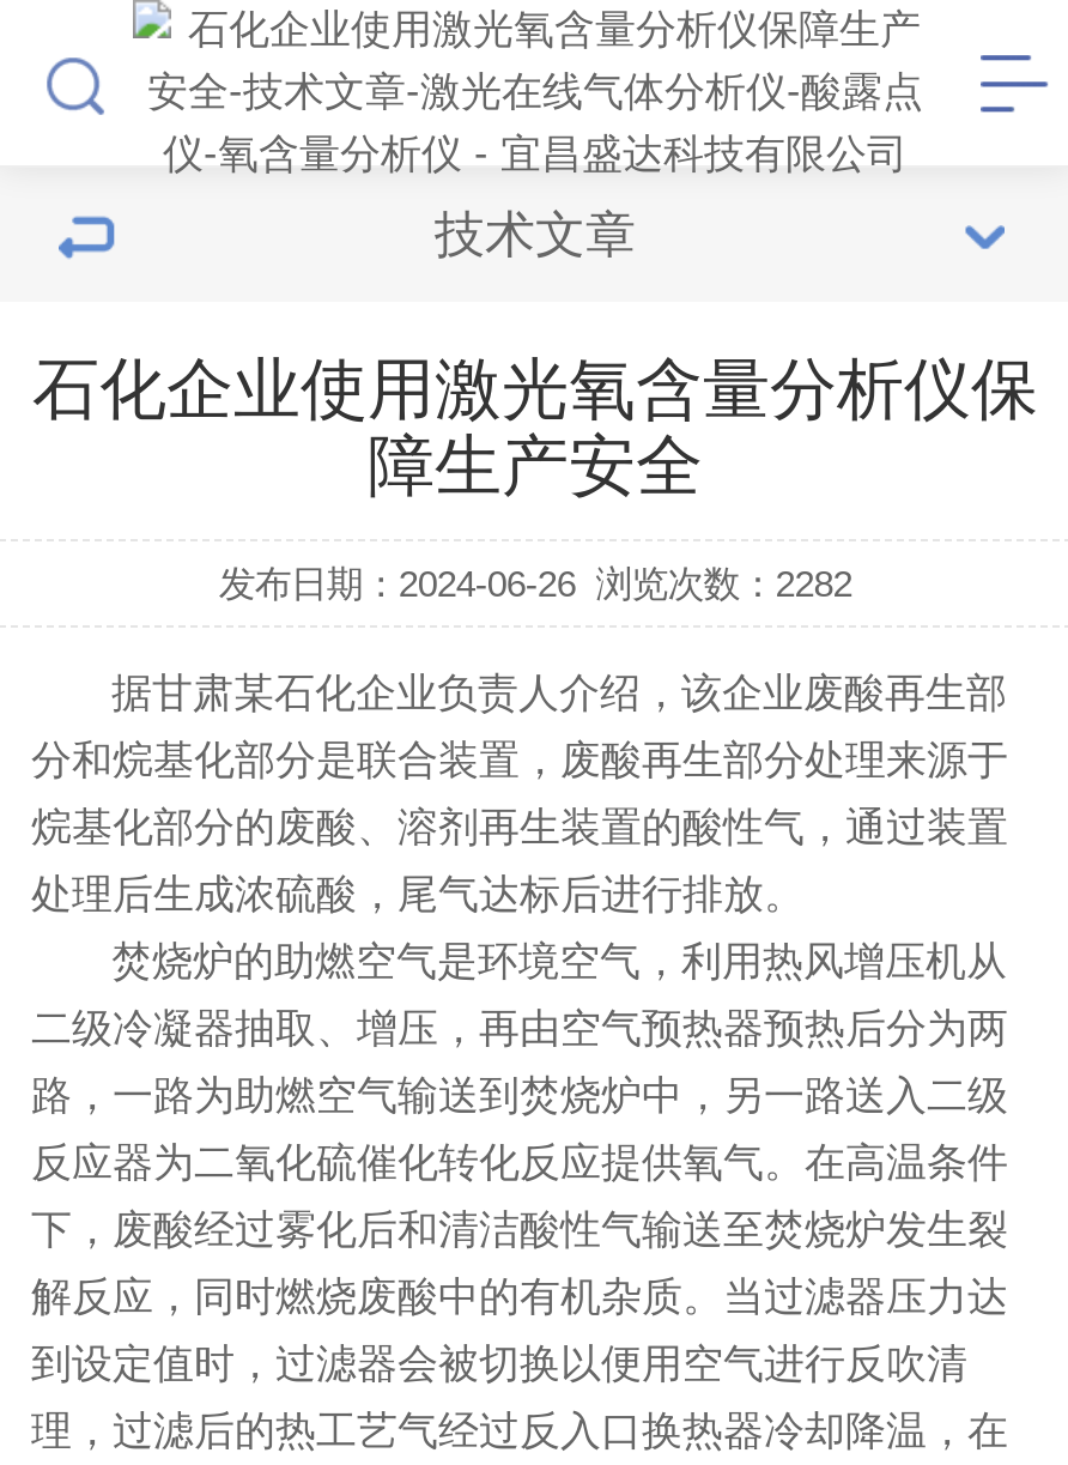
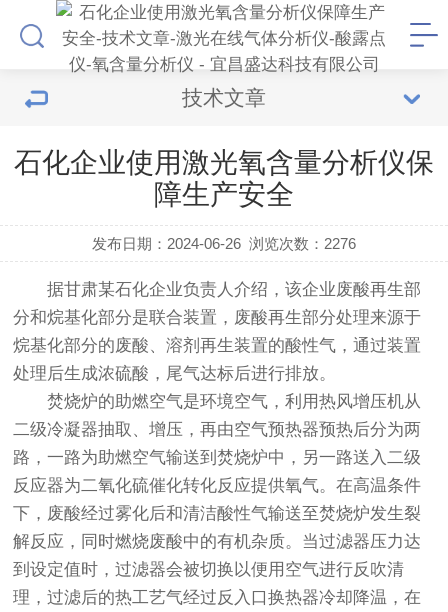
[219,563,852,604] 发布日期：2024-06-26 浏览次数：2282 -> [92,235,356,252] 发布日期：2024-06-26 浏览次数：2276

